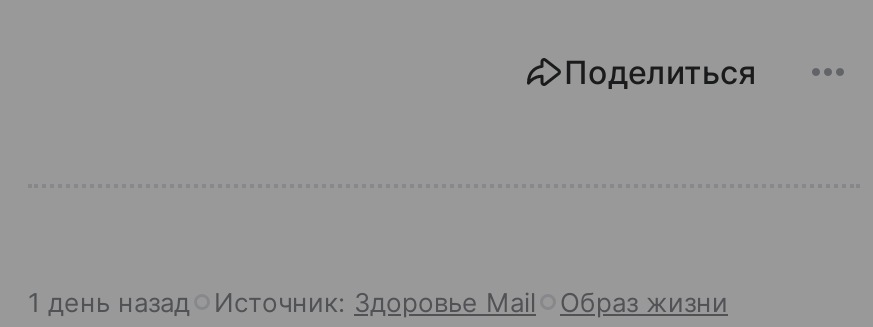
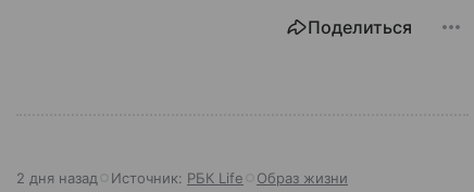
[28,286,190,318] 1 день назад -> [16,169,98,187] 2 дня назад
[214,286,536,318] Источник: Здоровье Mail -> [111,169,244,187] Источник: РБК Life

